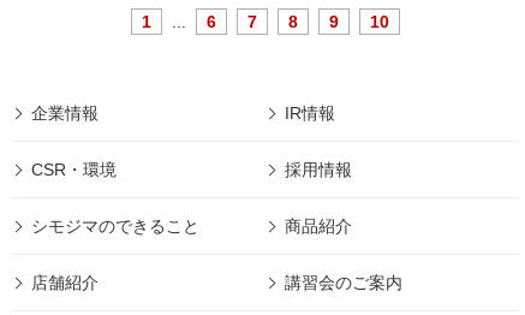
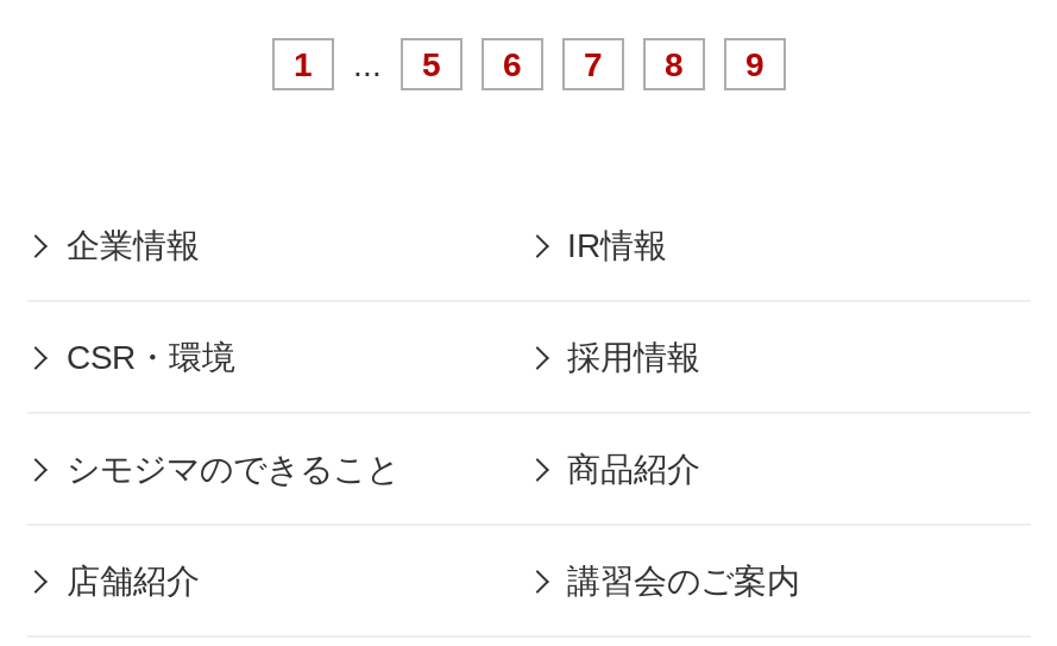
[370,12,389,31] 10 -> none
none -> [422,45,441,83] 5

